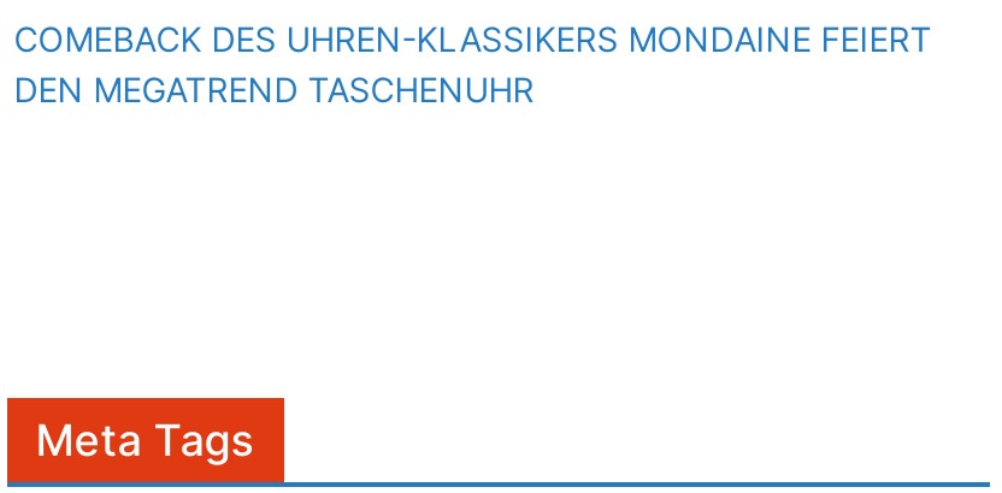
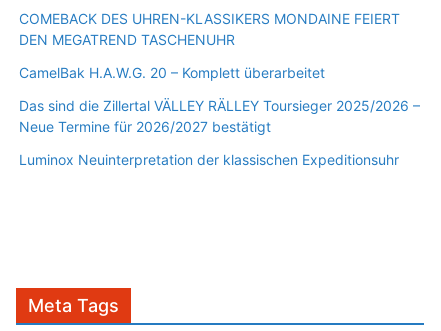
none -> [19,64,420,168] CamelBak H.A.W.G. 20 – Komplett überarbeitet | Das sind die Zillertal VÄLLEY RÄLLEY Toursieger 2025/2026 – | Neue Termine für 2026/2027 bestätigt | Luminox Neuinterpretation der klassischen Expeditionsuhr

